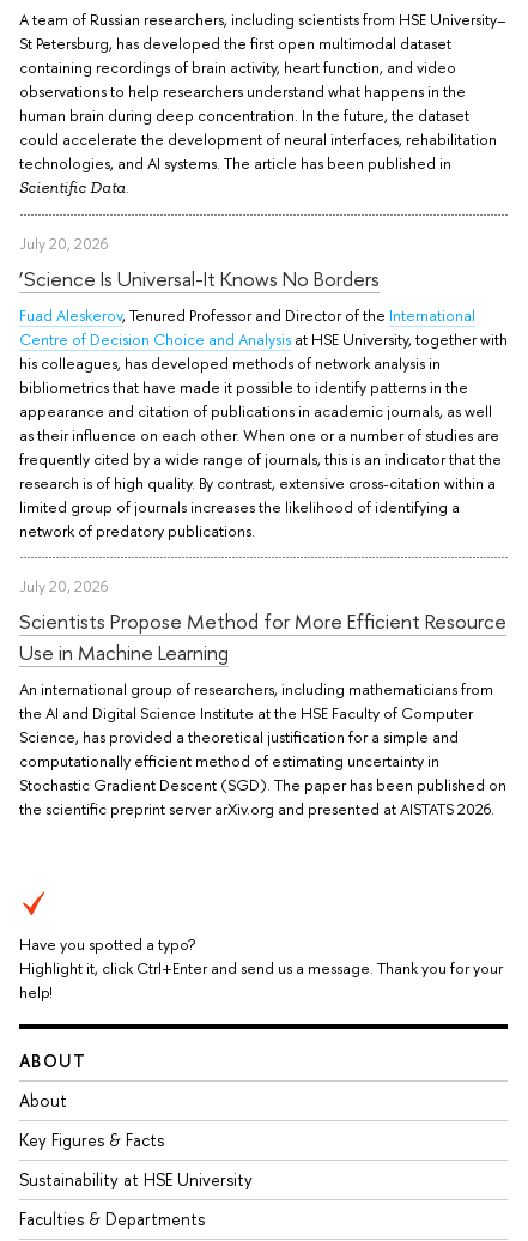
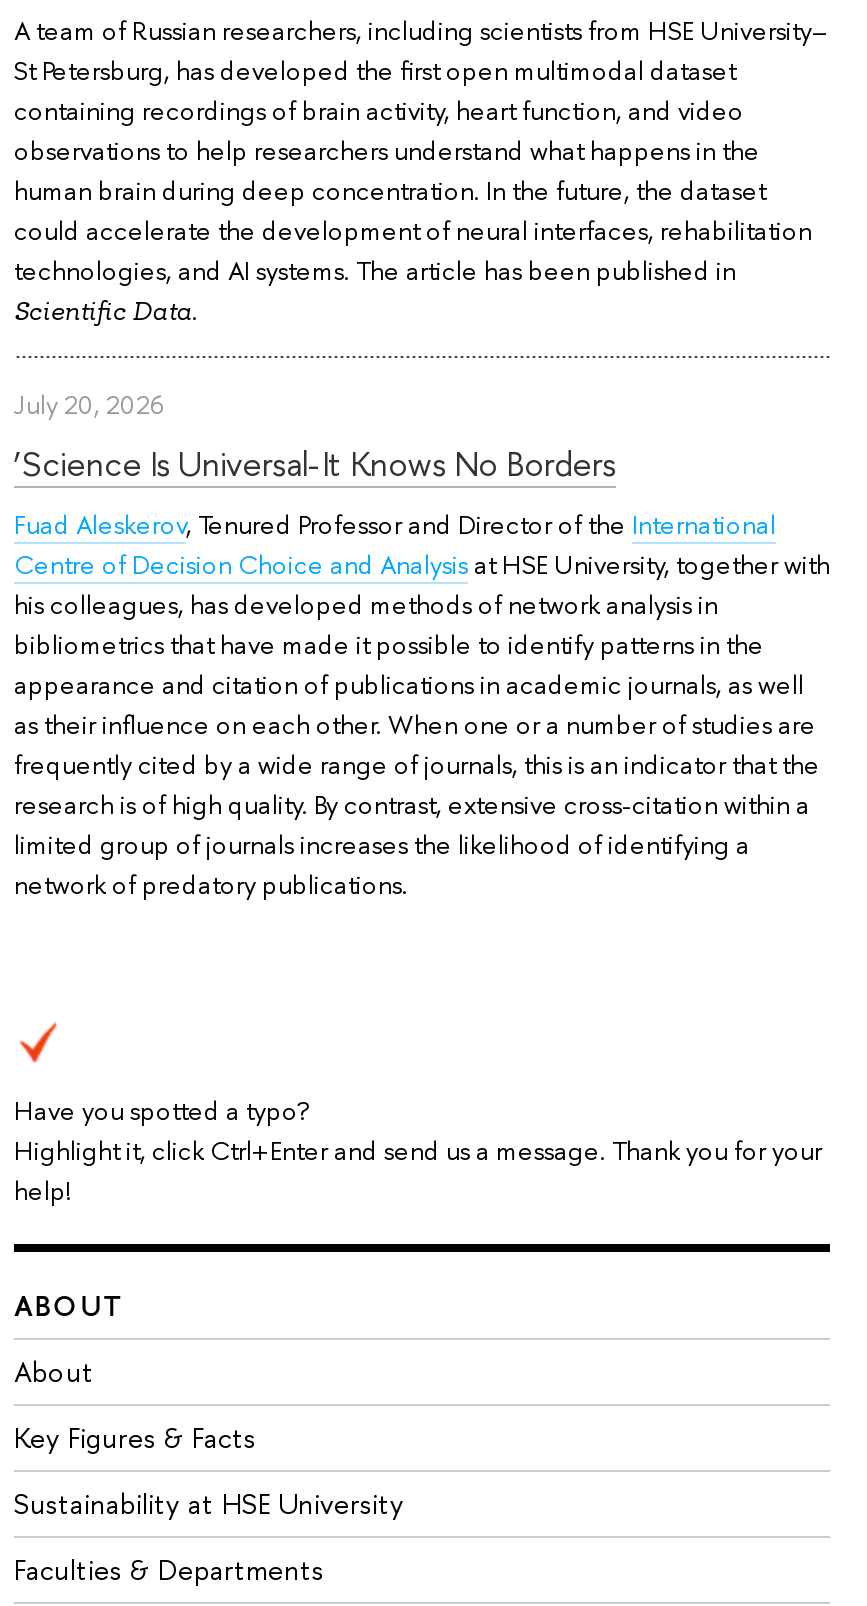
[19,575,506,819] July 20, 2026 | Scientists Propose Method for More Efficient Resource | Use in Machine Learning | An international group of researchers, including mathematicians from | the AI and Digital Science Institute at the HSE Faculty of Computer | Science, has provided a theoretical justification for a simple and | computationally efficient method of estimating uncertainty in | Stochastic Gradient Descent (SGD). The paper has been published on | the scientific preprint server arXiv.org and presented at AISTATS 2026. -> none

